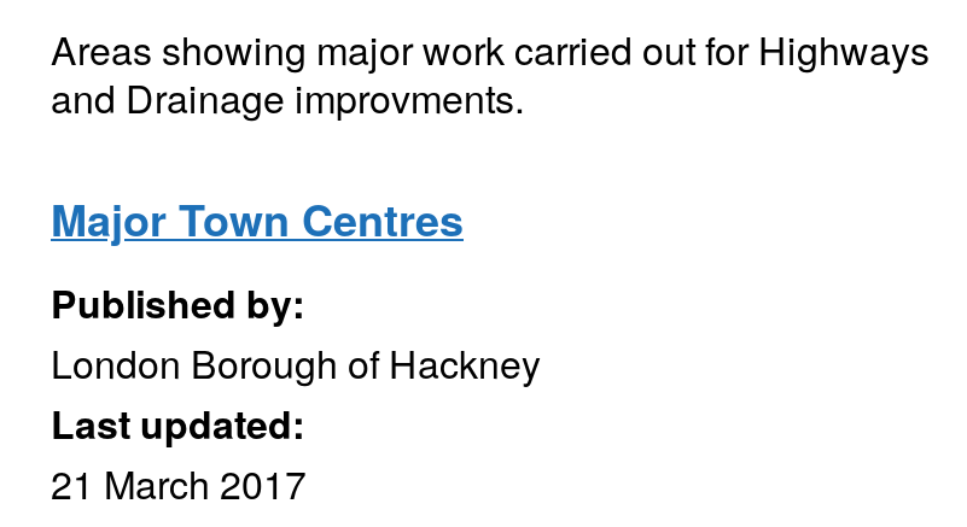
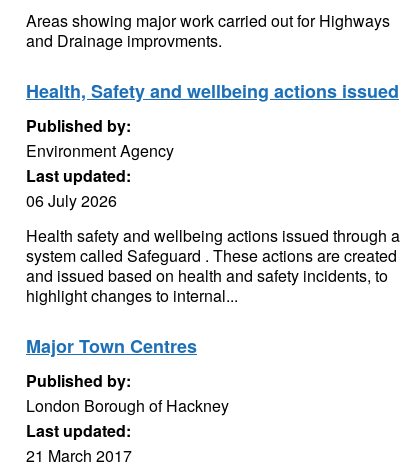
none -> [26,78,400,307] Health, Safety and wellbeing actions issued | Published by: | Environment Agency | Last updated: | 06 July 2026 | Health safety and wellbeing actions issued through a | system called Safeguard . These actions are created | and issued based on health and safety incidents, to | highlight changes to internal...

